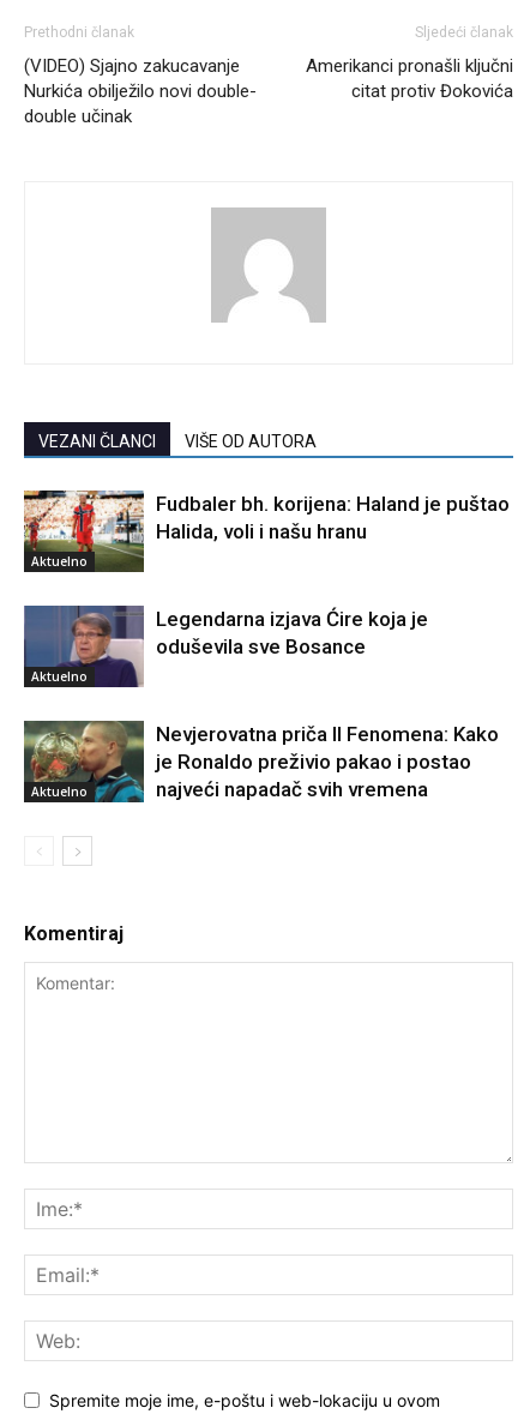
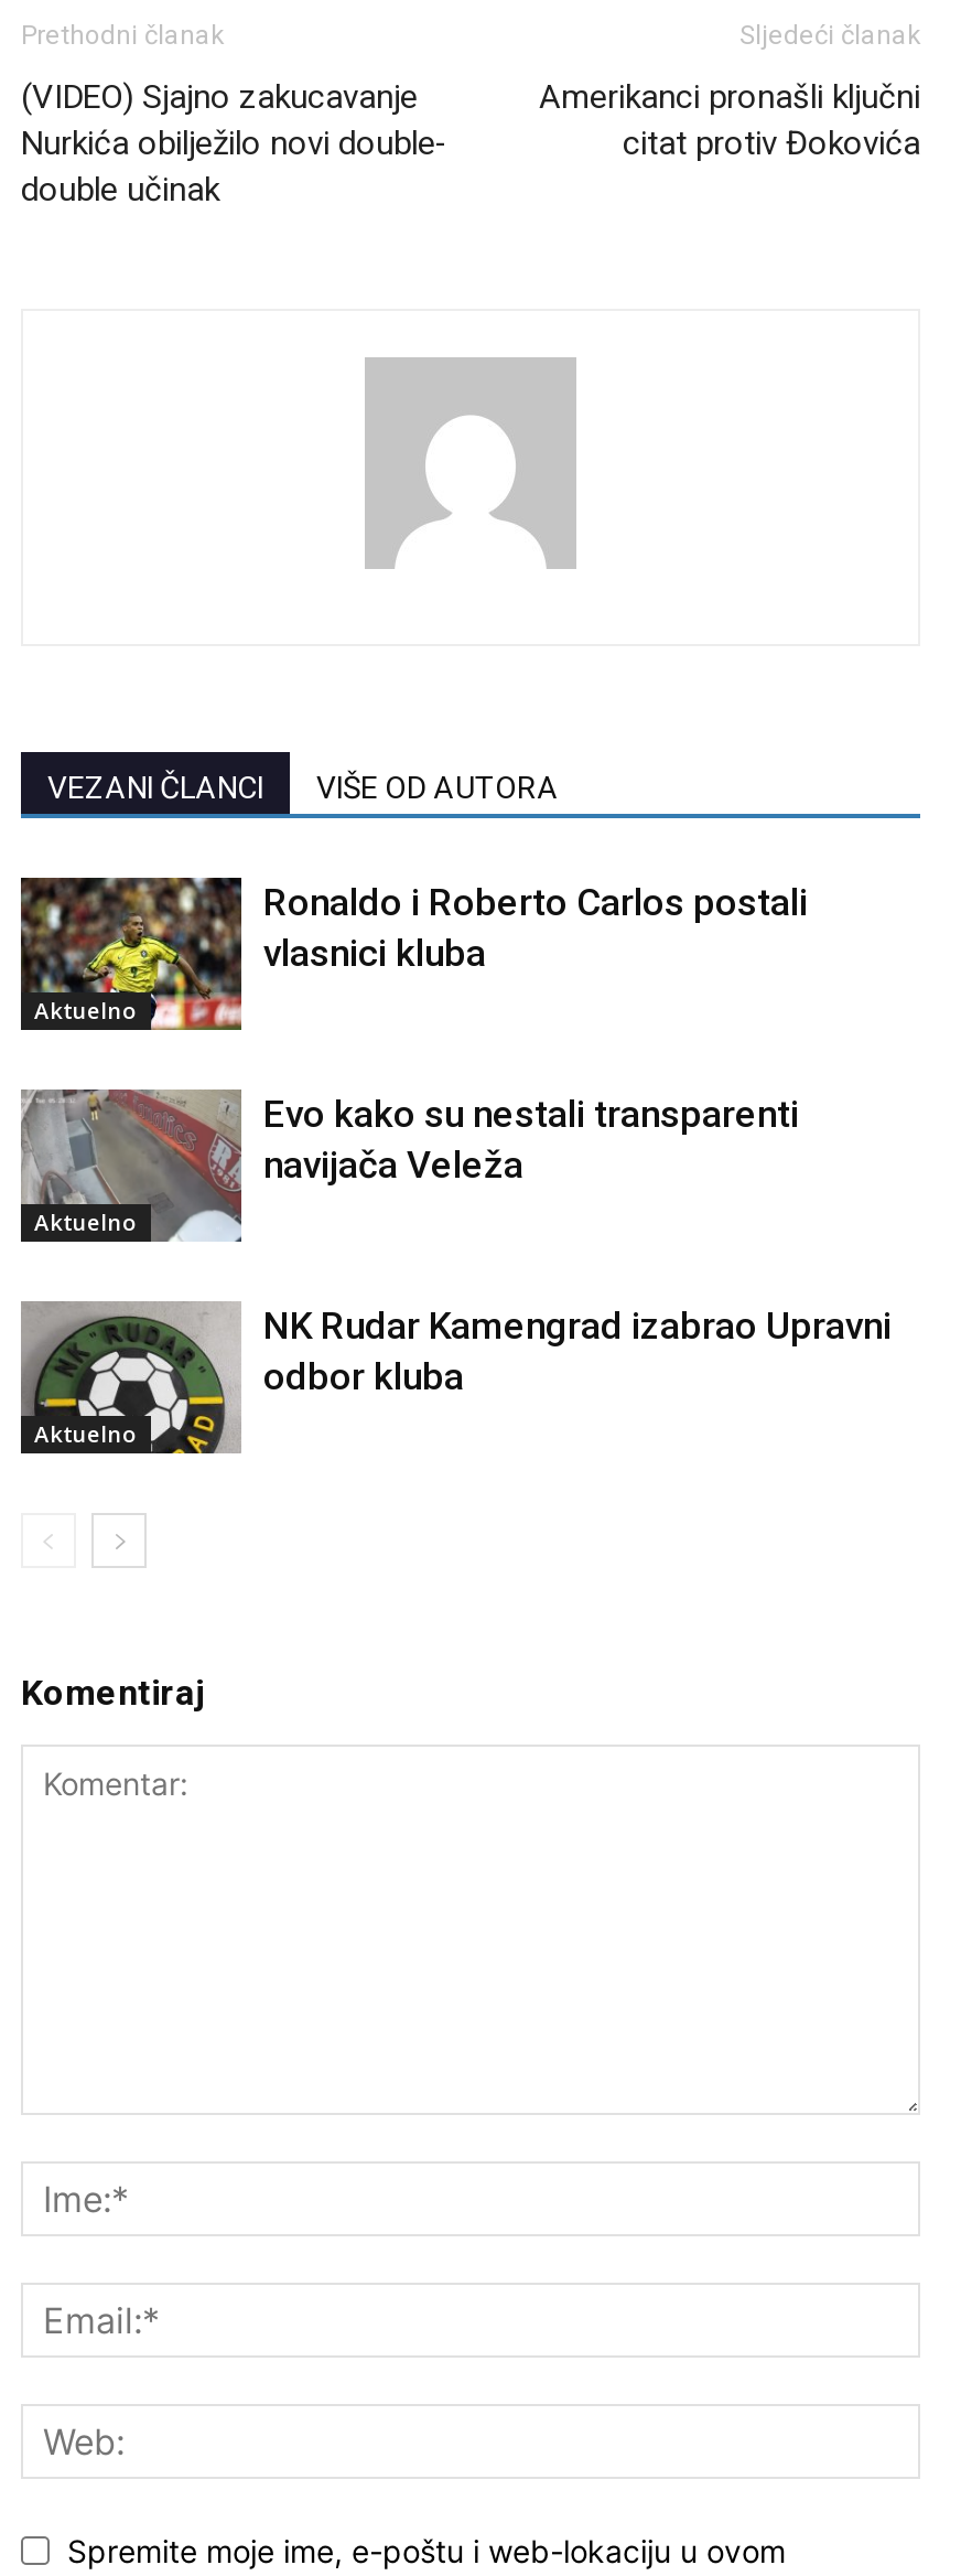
[23,489,510,573] [image] | Fudbaler bh. korijena: Haland je puštao | Halida, voli i našu hranu -> [19,876,808,1032] [image] | Ronaldo i Roberto Carlos postali | vlasnici kluba
[24,604,428,688] [image] | Legendarna izjava Ćire koja je | oduševila sve Bosance -> [21,1090,799,1242] [image] | Evo kako su nestali transparenti | navijača Veleža
[24,721,499,804] [image] | Nevjerovatna priča Il Fenomena: Kako | je Ronaldo preživio pakao i postao | najveći napadač svih vremena -> [21,1303,892,1456] [image] | NK Rudar Kamengrad izabrao Upravni | odbor kluba

